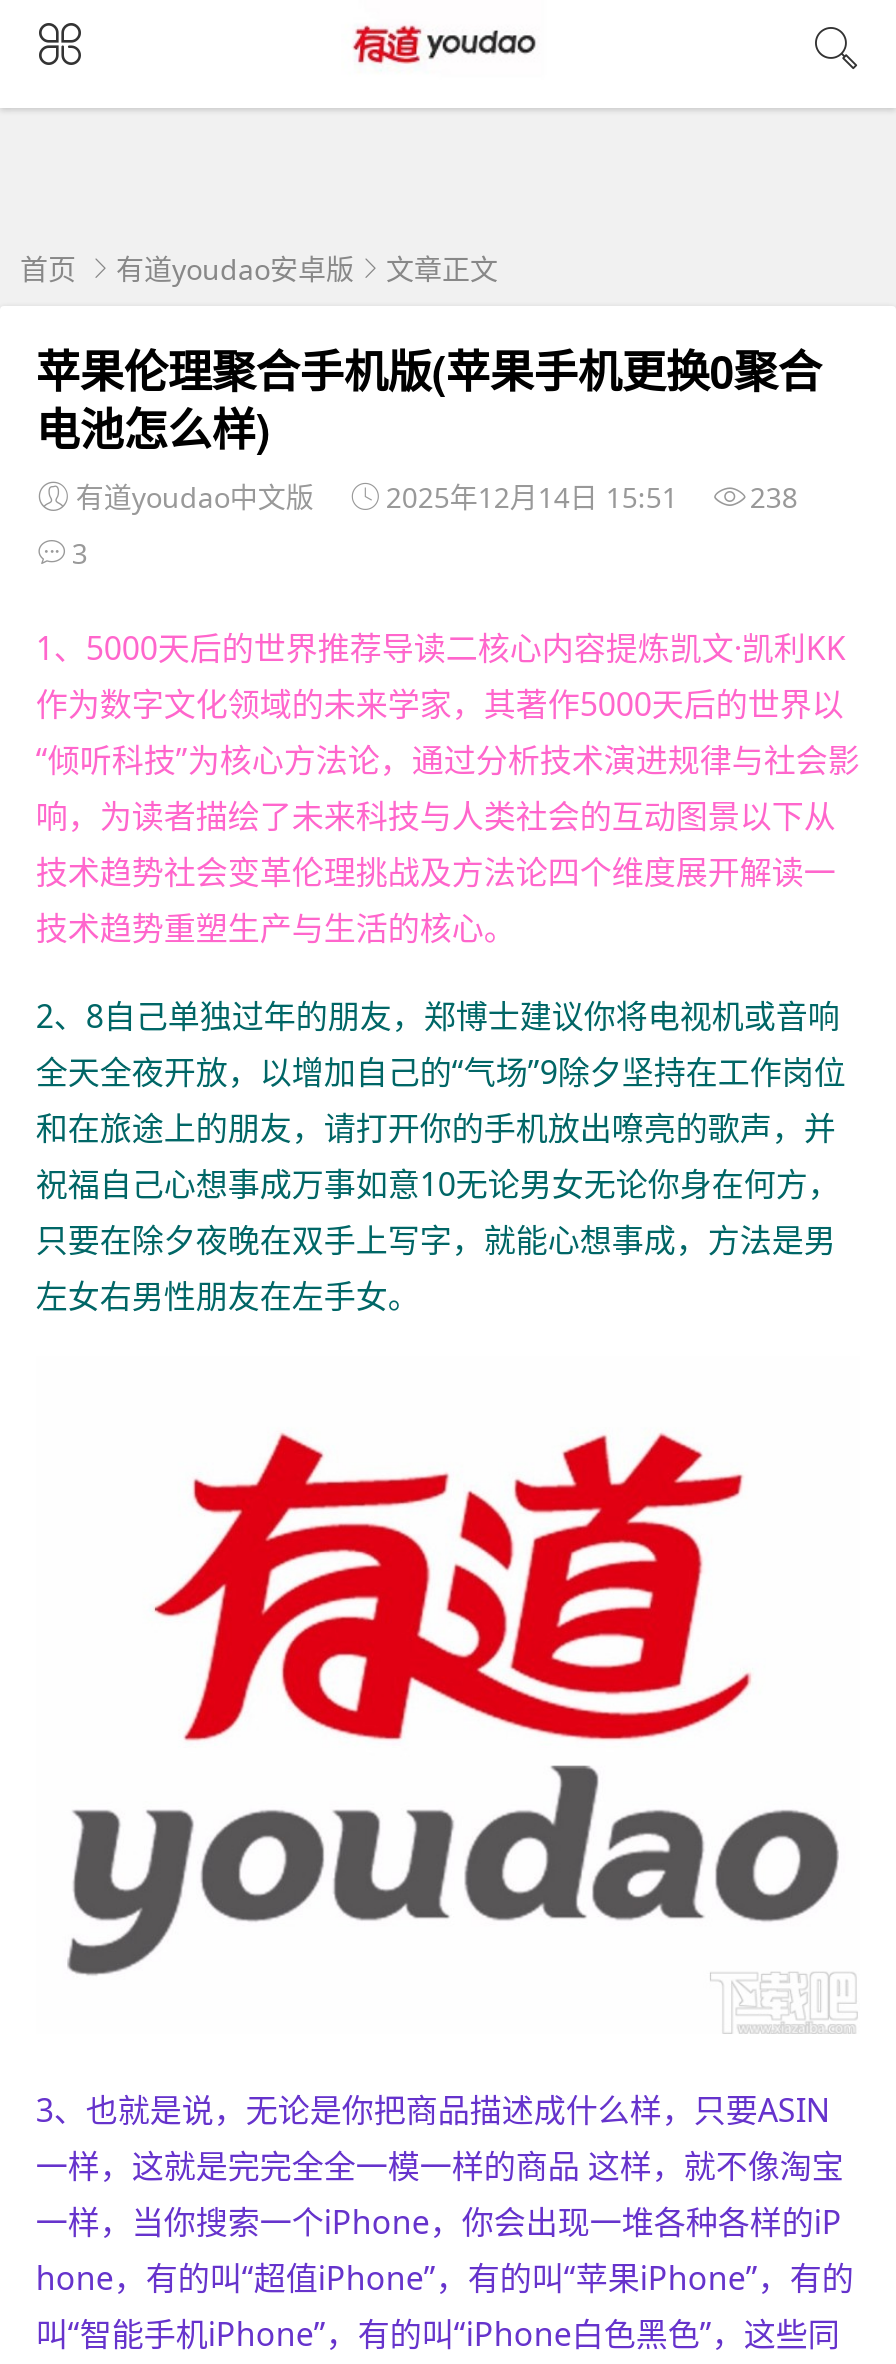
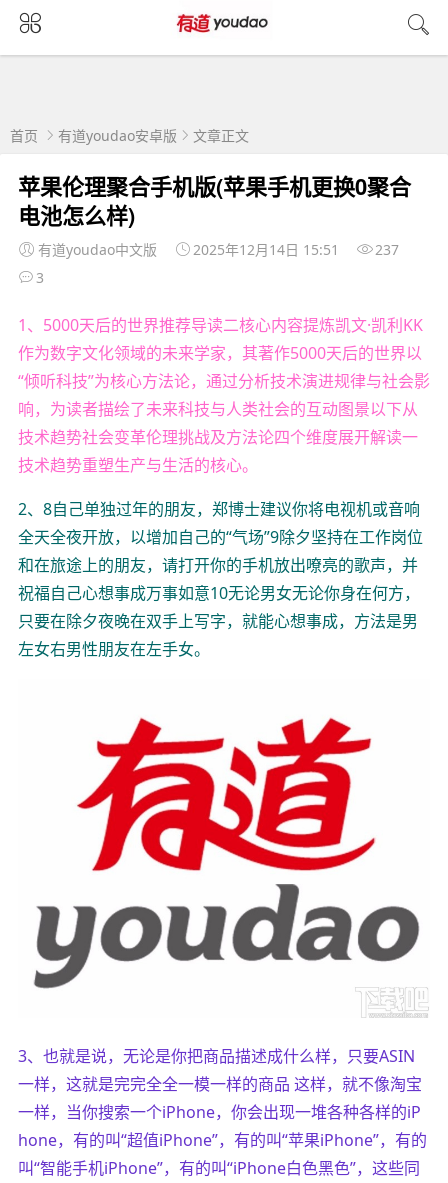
[76,478,798,516] 有道youdao中文版 2025年12月14日 15:51 238 -> [38,240,399,259] 有道youdao中文版 2025年12月14日 15:51 237

